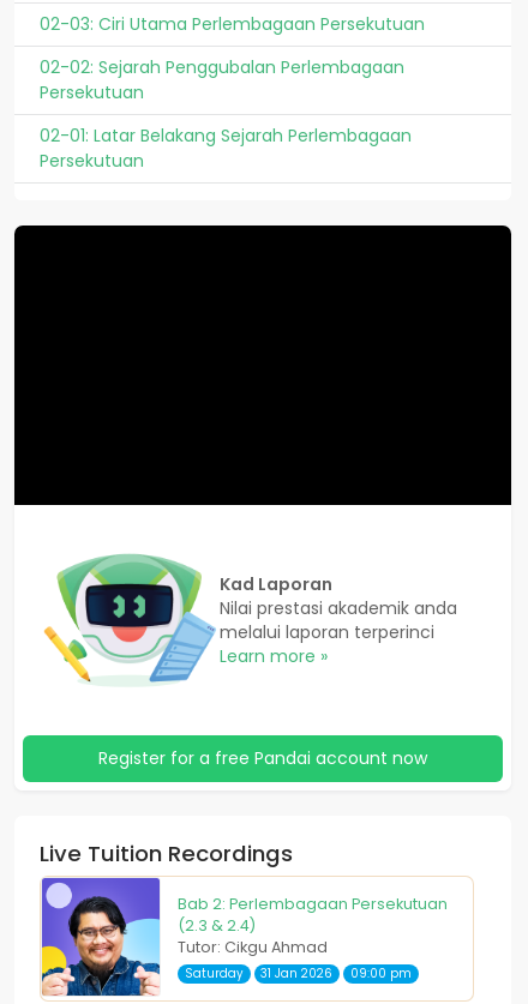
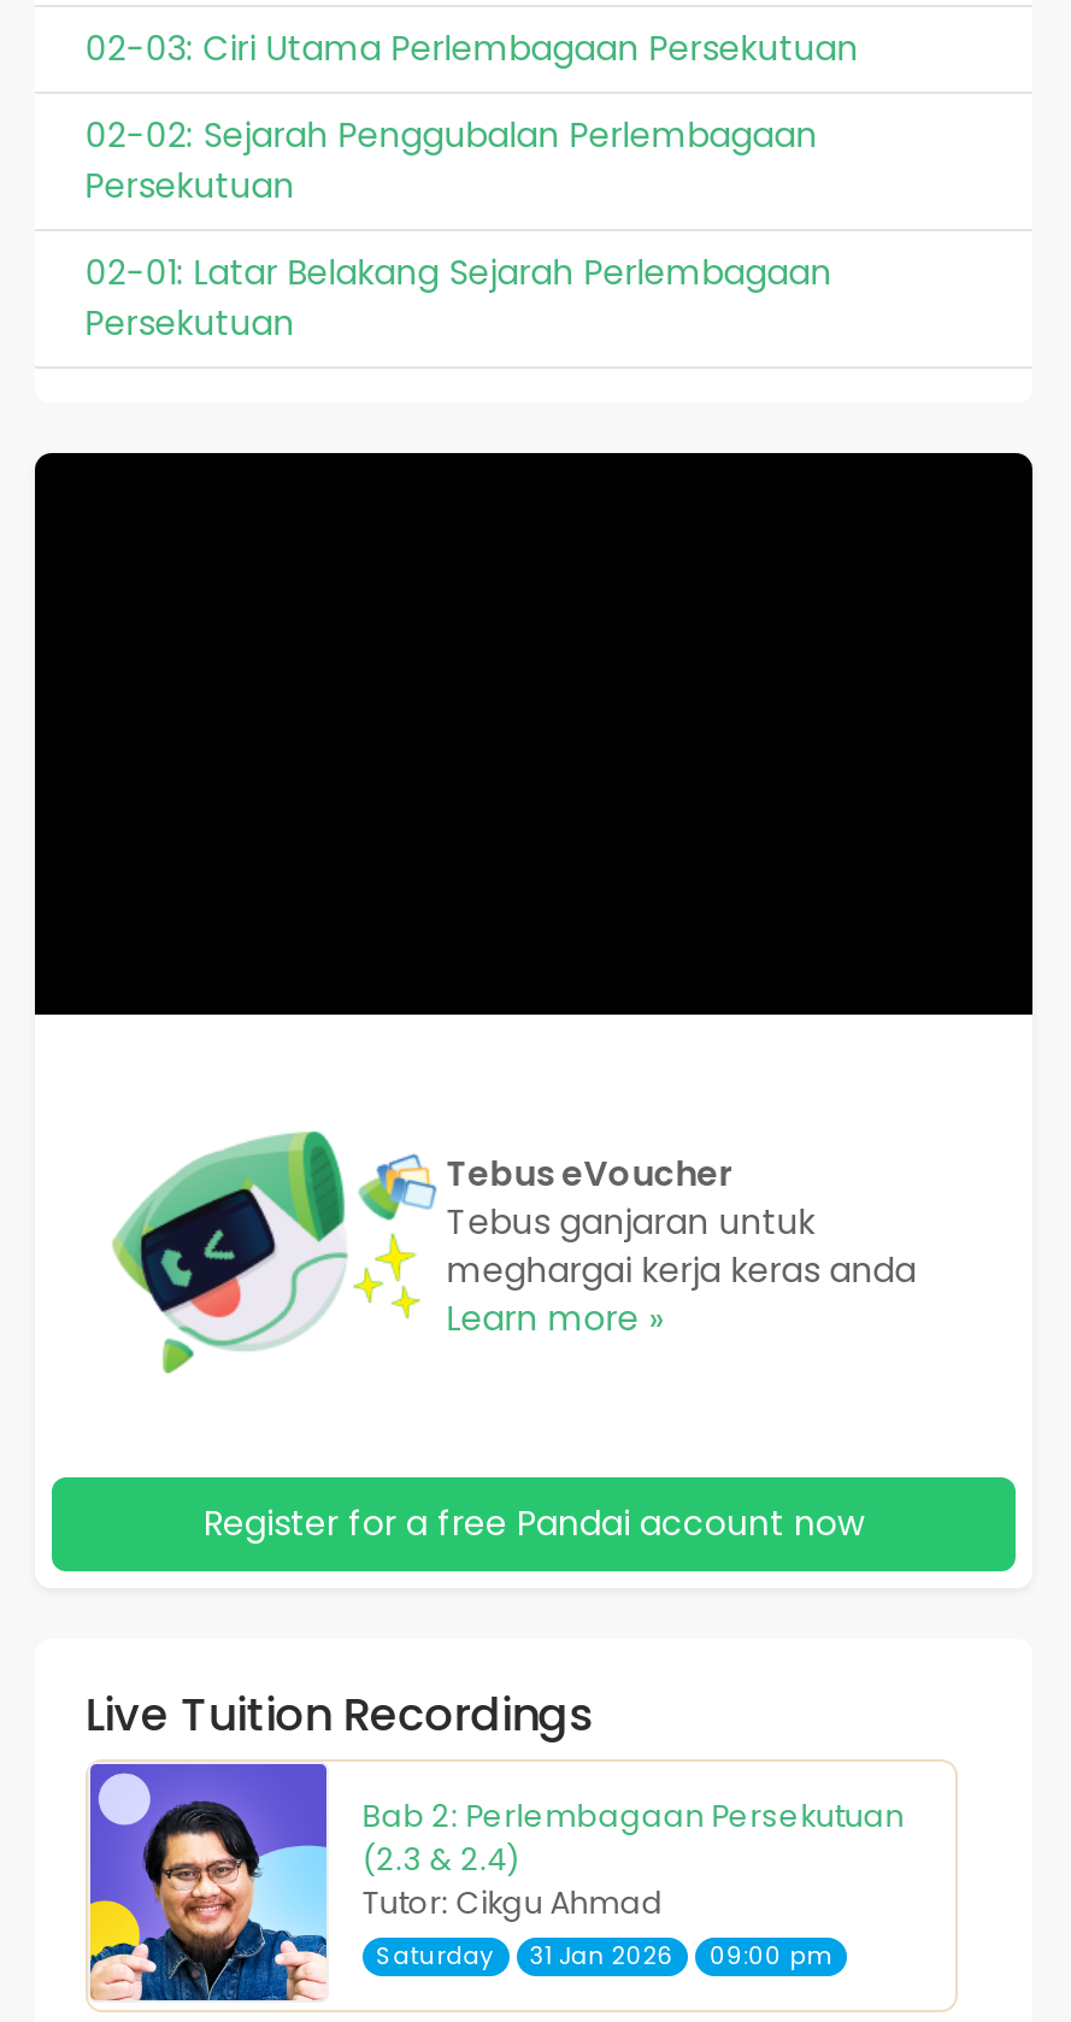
[43,553,457,684] [image] | Kad Laporan | Nilai prestasi akademik anda | melalui laporan terperinci -> [95,1113,916,1374] [image] | Tebus eVoucher | Tebus ganjaran untuk | meghargai kerja keras anda

